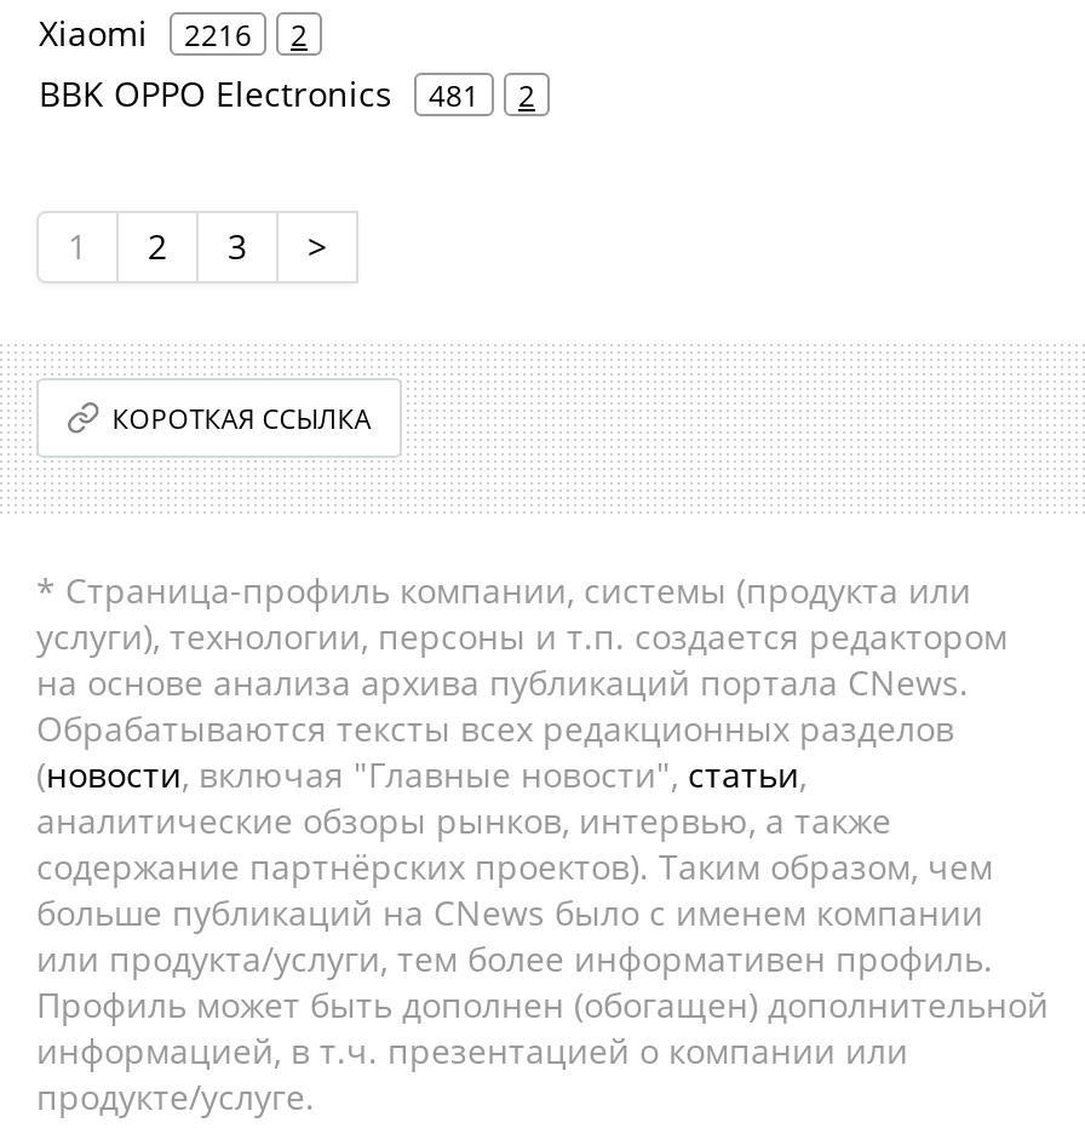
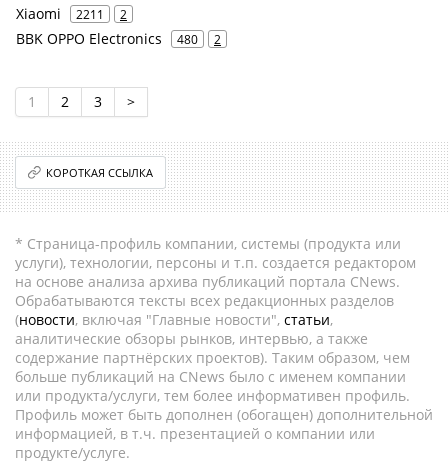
[39,10,308,56] Xiaomi 2216 2 -> [16,4,127,23] Xiaomi 2211 2
[39,70,535,116] BBK OPPO Electronics 481 2 -> [16,29,221,48] BBK OPPO Electronics 480 2

